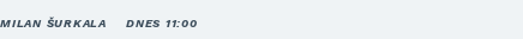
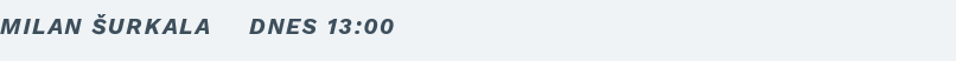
[0,16,198,29] MILAN ŠURKALA DNES 11:00 -> [0,13,395,39] MILAN ŠURKALA DNES 13:00

